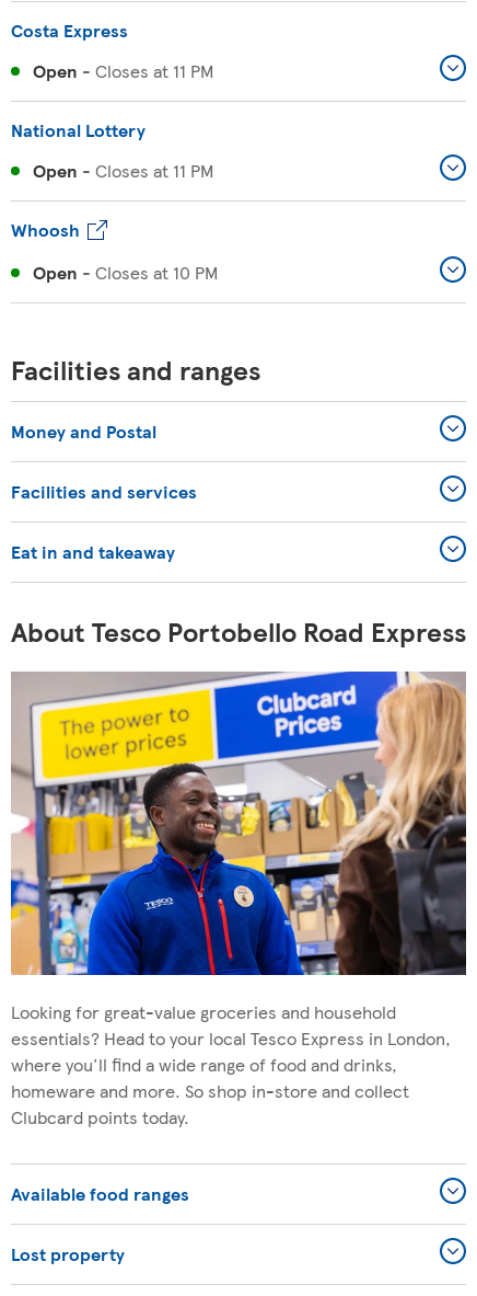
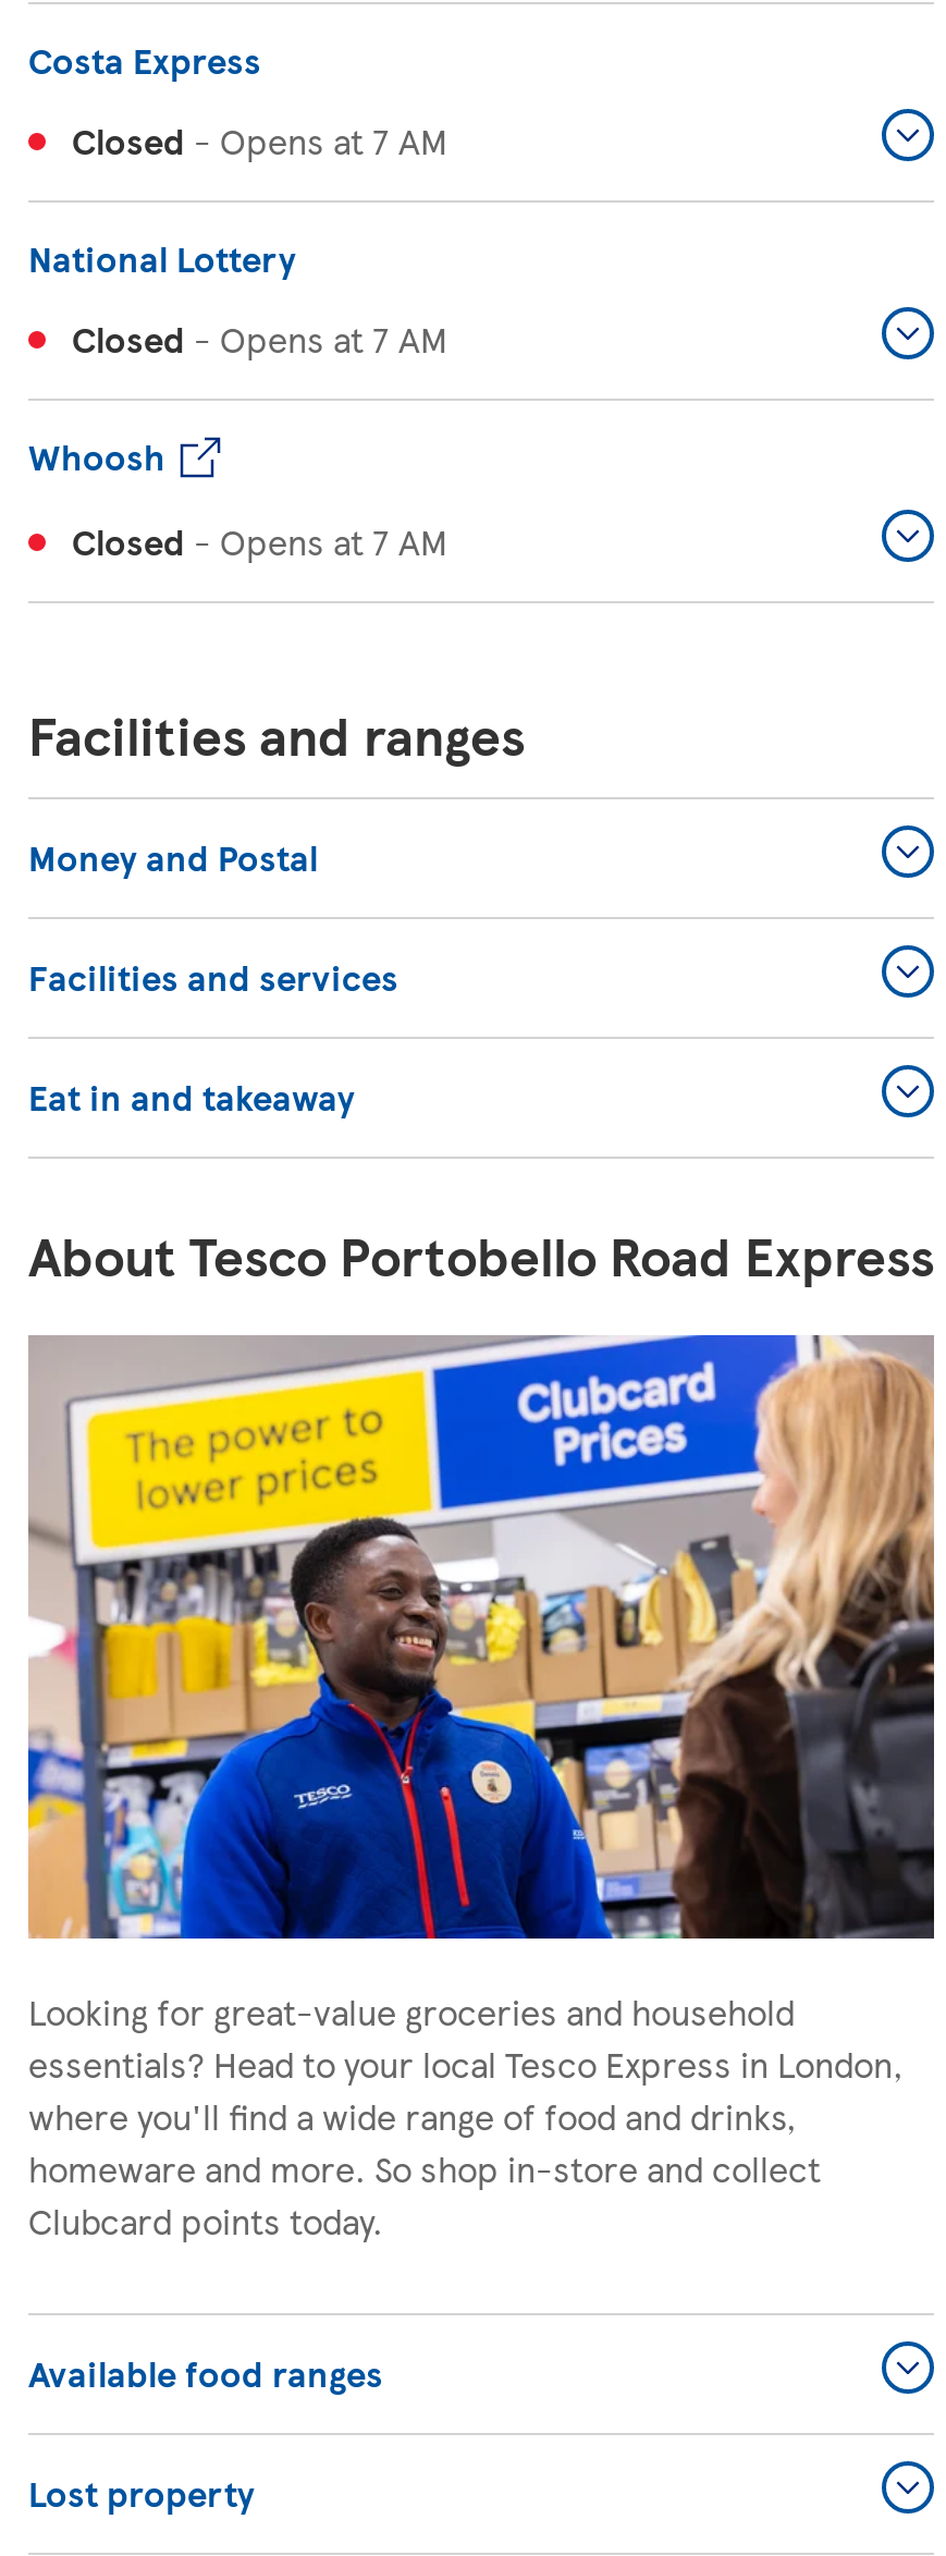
[33,58,213,83] Open - Closes at 11 PM -> [72,115,446,166] Closed - Opens at 7 AM
[33,158,213,183] Open - Closes at 11 PM -> [72,314,446,364] Closed - Opens at 7 AM
[33,260,218,285] Open - Closes at 10 PM -> [72,516,446,566] Closed - Opens at 7 AM

